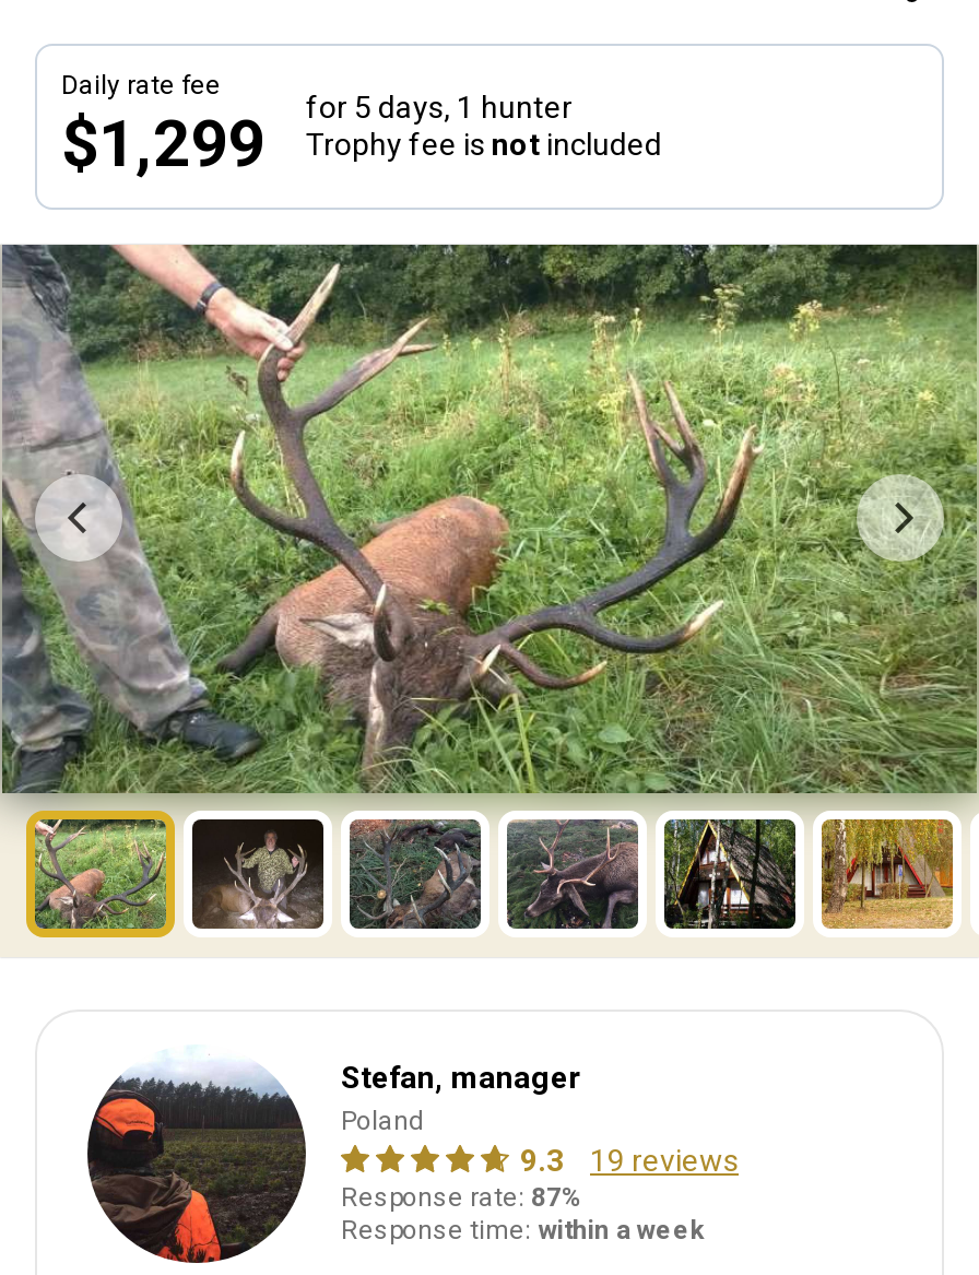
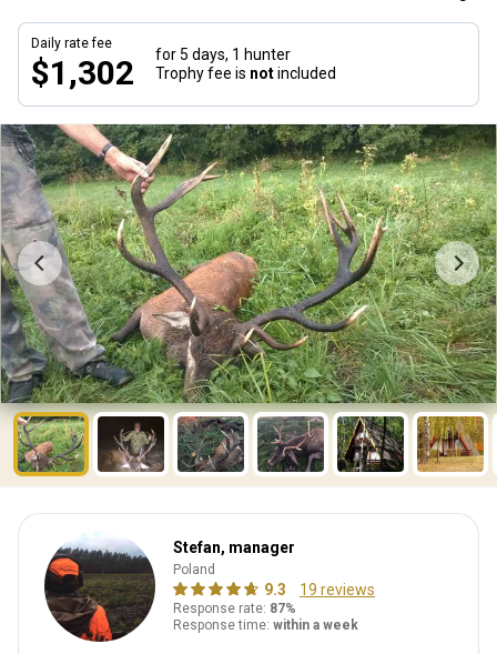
[61,90,662,181] $1,299 for 5 days, 1 hunter Trophy fee is not included -> [31,46,336,92] $1,302 for 5 days, 1 hunter Trophy fee is not included

